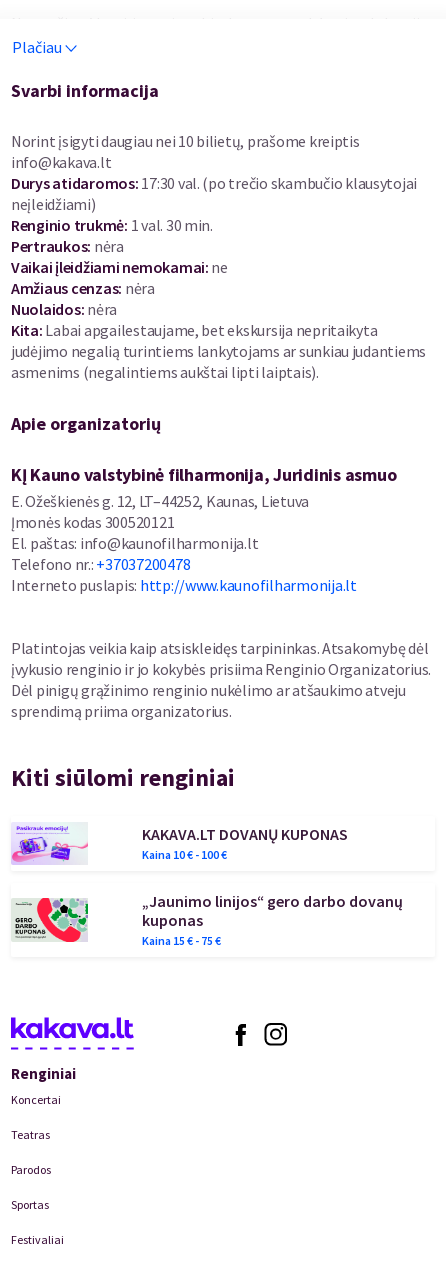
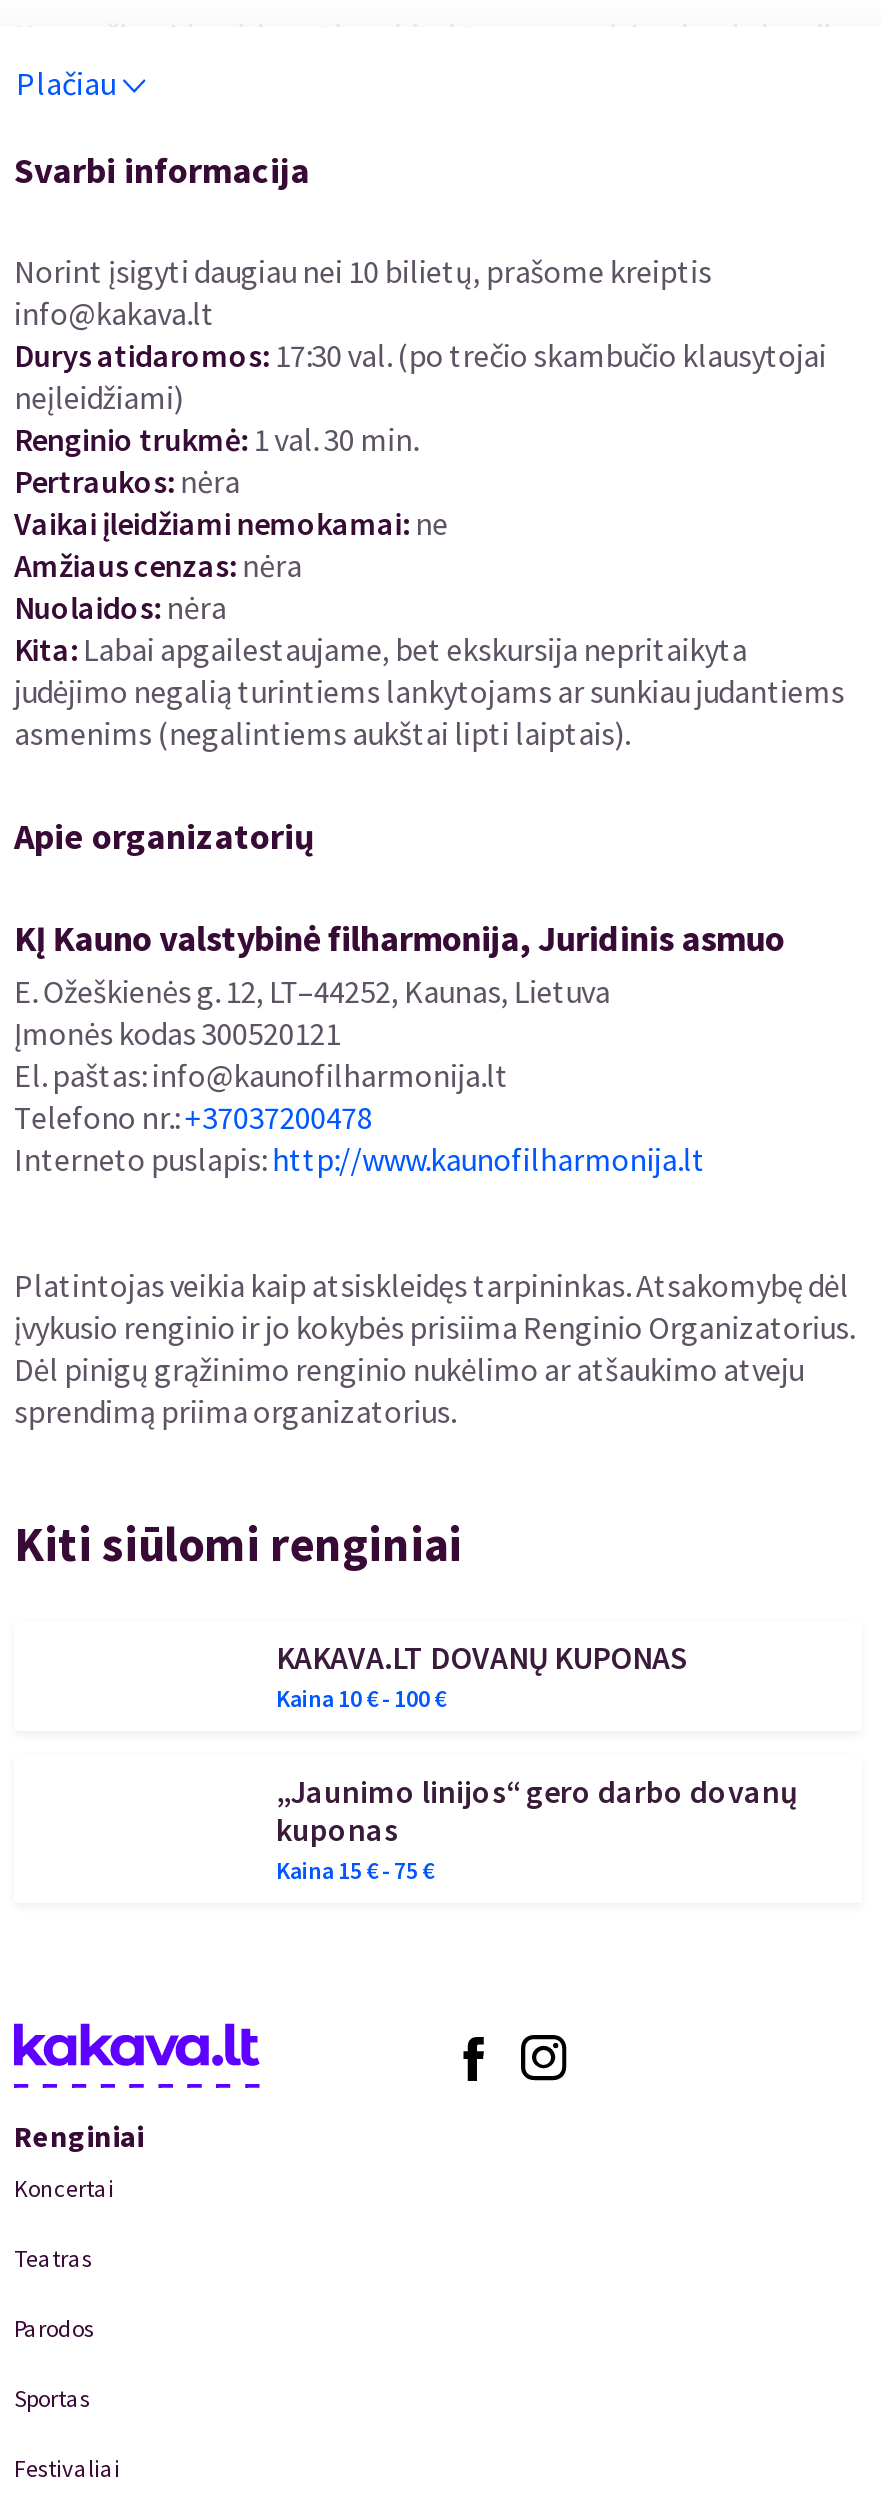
[10,823,89,865] [image] -> none
[11,897,89,943] [image] -> none

